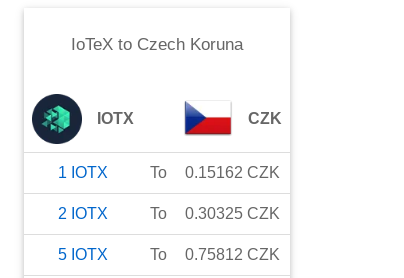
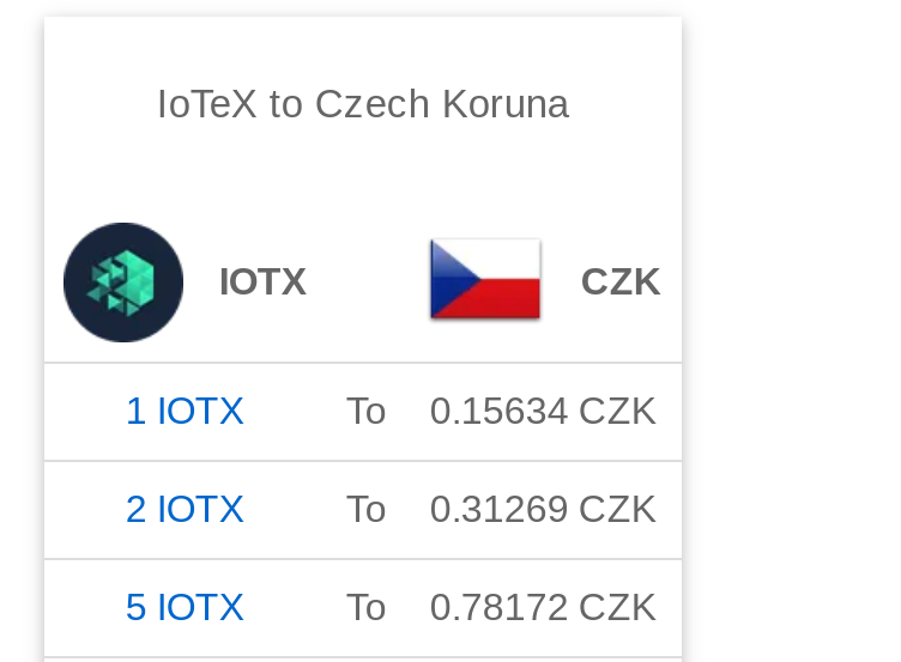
[150,164,280,181] To 0.15162 CZK -> [346,390,658,431] To 0.15634 CZK
[150,205,280,222] To 0.30325 CZK -> [346,488,658,529] To 0.31269 CZK
[150,246,280,263] To 0.75812 CZK -> [346,586,658,627] To 0.78172 CZK

